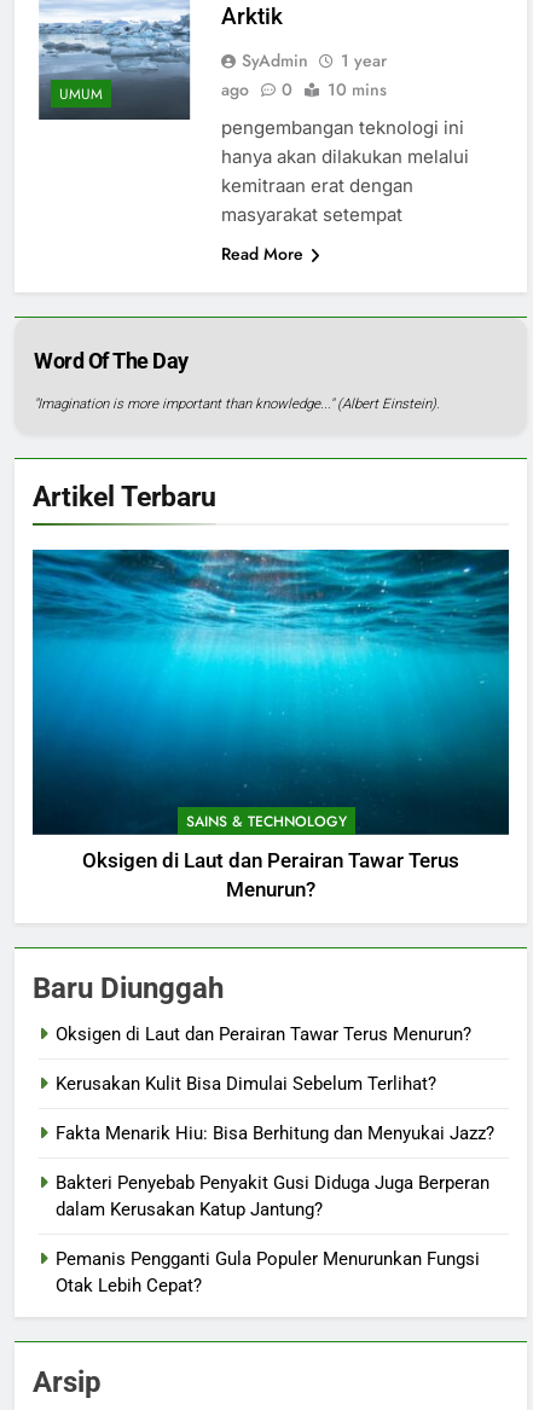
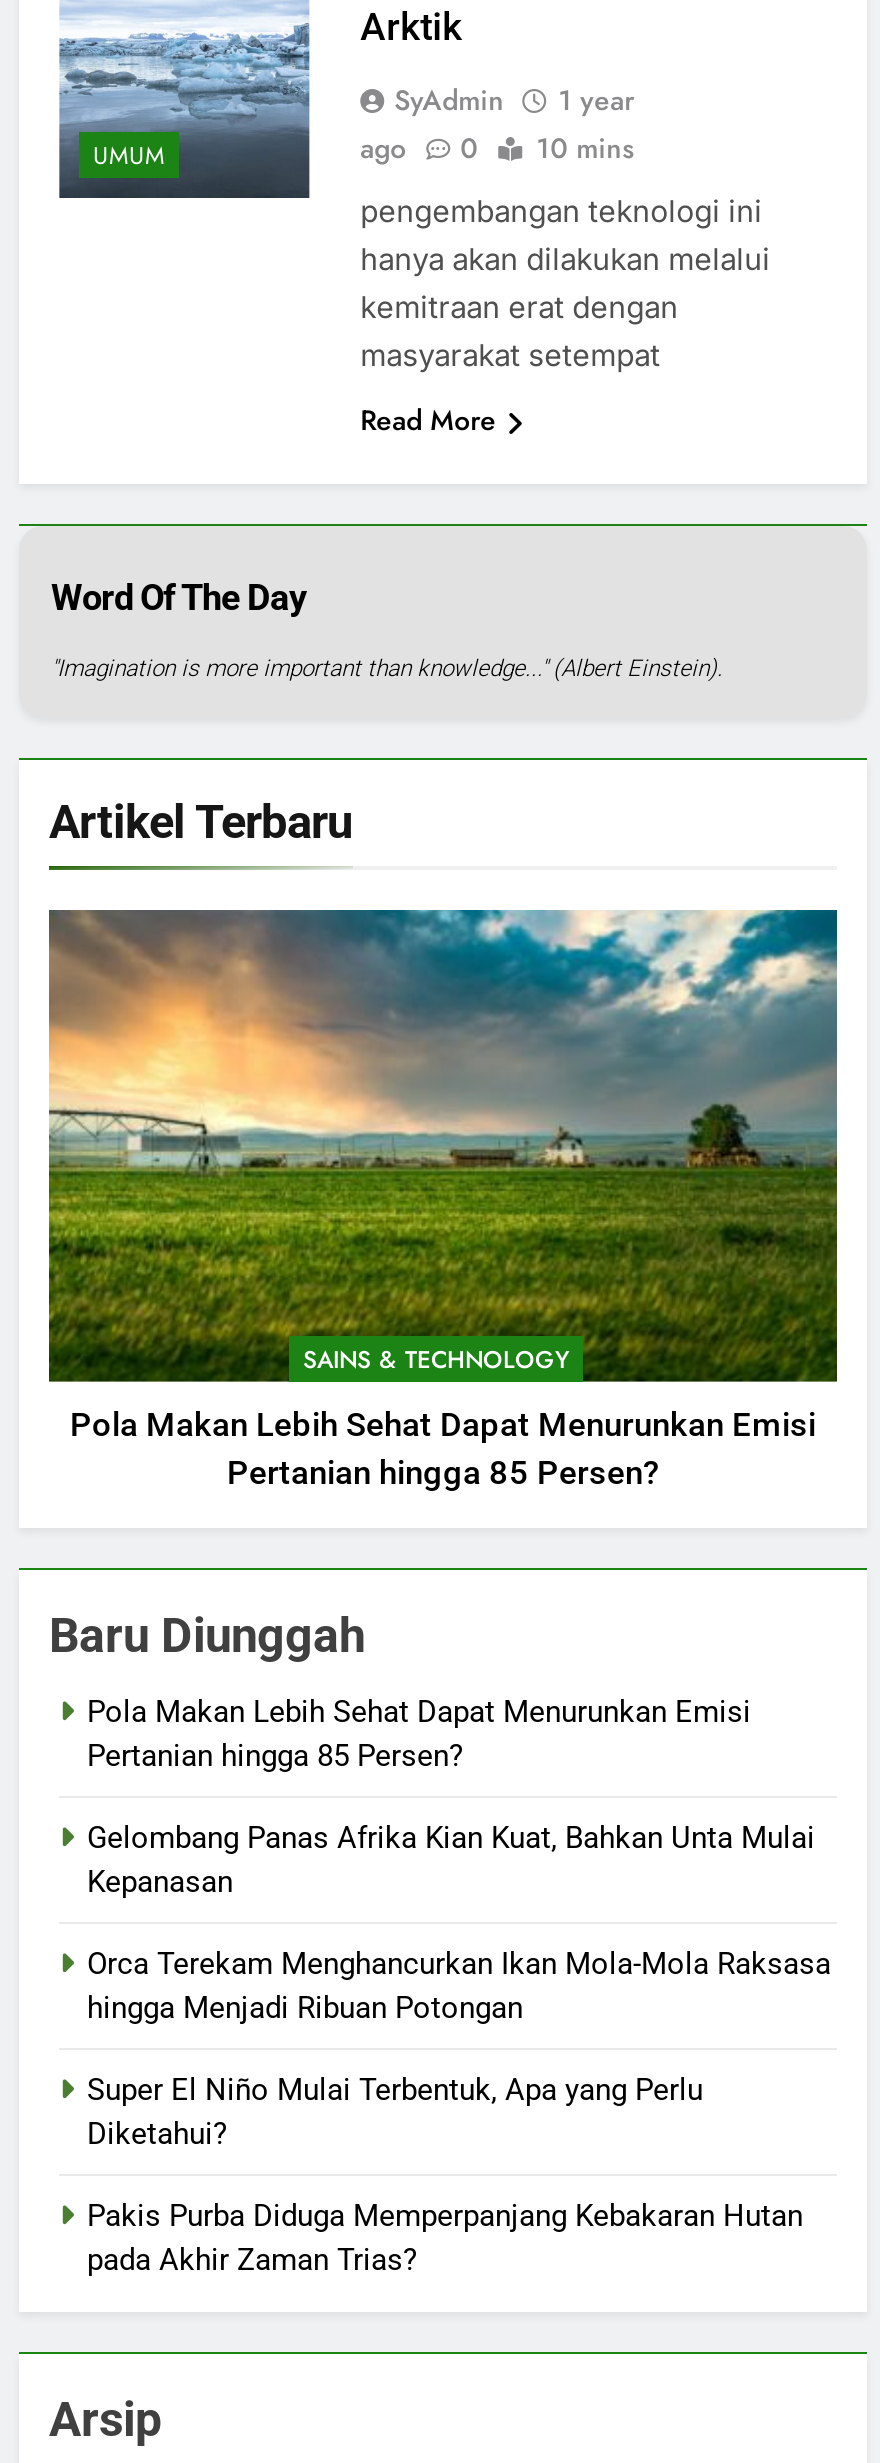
[31,549,510,902] [image] | Oksigen di Laut dan Perairan Tawar Terus | Menurun? -> [47,908,839,1493] [image] | Pola Makan Lebih Sehat Dapat Menurunkan Emisi | Pertanian hingga 85 Persen?
[56,1024,471,1045] Oksigen di Laut dan Perairan Tawar Terus Menurun? -> [87,1695,751,1775] Pola Makan Lebih Sehat Dapat Menurunkan Emisi | Pertanian hingga 85 Persen?
[56,1073,436,1095] Kerusakan Kulit Bisa Dimulai Sebelum Terlihat? -> [87,1821,815,1901] Gelombang Panas Afrika Kian Kuat, Bahkan Unta Mulai | Kepanasan
[56,1123,494,1145] Fakta Menarik Hiu: Bisa Berhitung dan Menyukai Jazz? -> [87,1947,831,2027] Orca Terekam Menghancurkan Ikan Mola-Mola Raksasa | hingga Menjadi Ribuan Potongan
[56,1172,489,1221] Bakteri Penyebab Penyakit Gusi Diduga Juga Berperan | dalam Kerusakan Katup Jantung? -> [87,2073,703,2153] Super El Niño Mulai Terbentuk, Apa yang Perlu | Diketahui?
[56,1248,480,1297] Pemanis Pengganti Gula Populer Menurunkan Fungsi | Otak Lebih Cepat? -> [87,2199,803,2279] Pakis Purba Diduga Memperpanjang Kebakaran Hutan | pada Akhir Zaman Trias?

